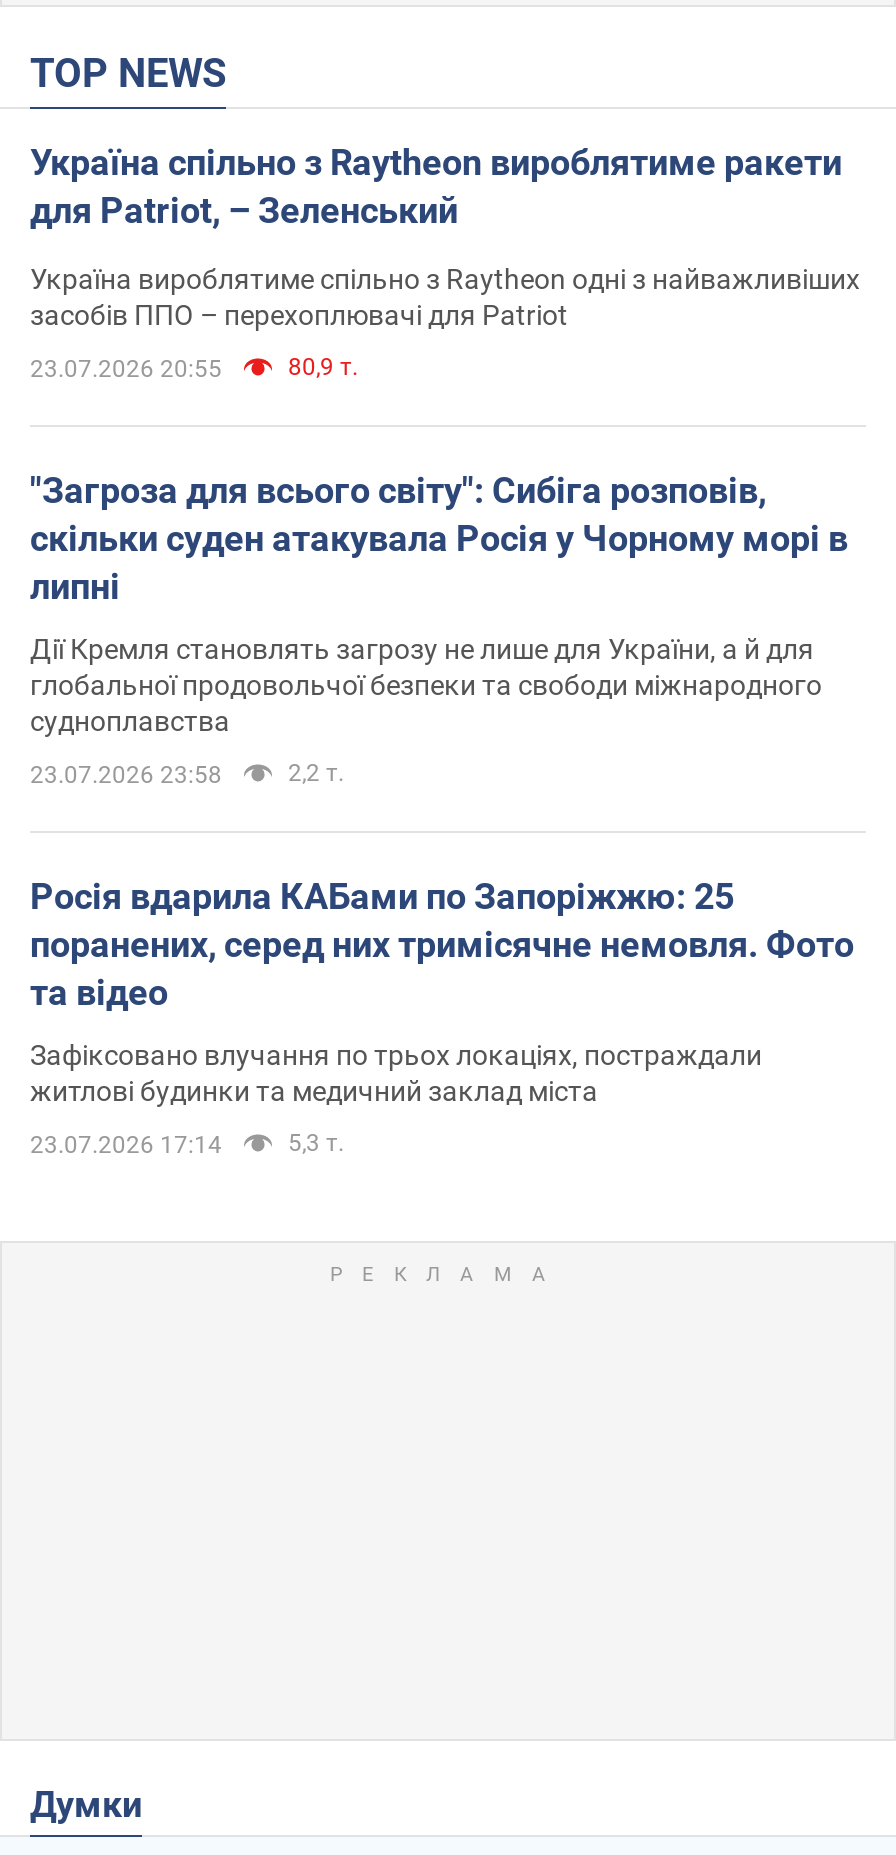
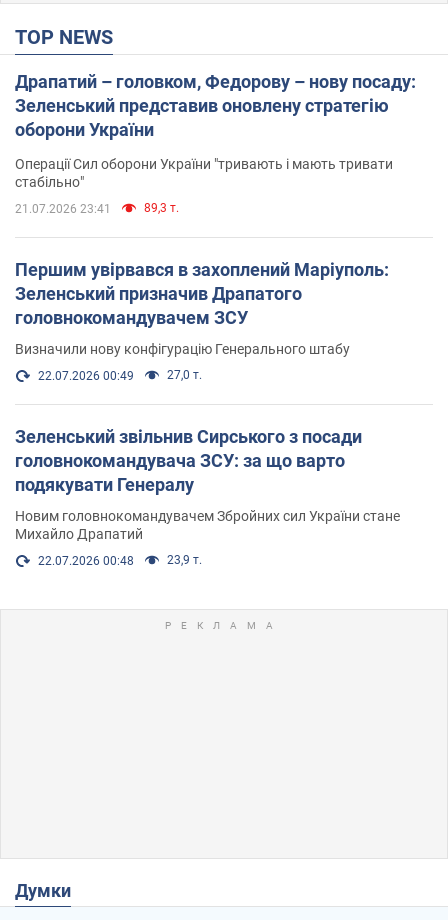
[30,142,842,232] Україна спільно з Raytheon вироблятиме ракети | для Patriot, – Зеленський -> [15,71,416,140] Драпатий – головком, Федорову – нову посаду: | Зеленський представив оновлену стратегію | оборони України
[30,264,860,332] Україна вироблятиме спільно з Raytheon одні з найважливіших | засобів ППО – перехоплювачі для Patriot -> [15,156,393,190] Операції Сил оборони України "тривають і мають тривати | стабільно"
[30,354,358,384] 23.07.2026 20:55 | 80,9 т. -> [15,201,179,216] 21.07.2026 23:41 | 89,3 т.
[30,470,848,608] "Загроза для всього світу": Сибіга розповів, | скільки суден атакувала Росія у Чорному морі в | липні -> [15,259,389,328] Першим увірвався в захоплений Маріуполь: | Зеленський призначив Драпатого | головнокомандувачем ЗСУ
[30,634,822,738] Дії Кремля становлять загрозу не лише для України, а й для | глобальної продовольчої безпеки та свободи міжнародного | судноплавства -> [15,341,350,357] Визначили нову конфігурацію Генерального штабу
[30,760,344,790] 23.07.2026 23:58 | 2,2 т. -> [38,368,202,383] 22.07.2026 00:49 | 27,0 т.
[30,876,854,1014] Росія вдарила КАБами по Запоріжжю: 25 | поранених, серед них тримісячне немовля. Фото | та відео -> [15,426,362,495] Зеленський звільнив Сирського з посади | головнокомандувача ЗСУ: за що варто | подякувати Генералу
[30,1040,762,1108] Зафіксовано влучання по трьох локаціях, постраждали | житлові будинки та медичний заклад міста -> [15,508,400,542] Новим головнокомандувачем Збройних сил України стане | Михайло Драпатий
[30,1130,344,1160] 23.07.2026 17:14 | 5,3 т. -> [38,553,202,568] 22.07.2026 00:48 | 23,9 т.

